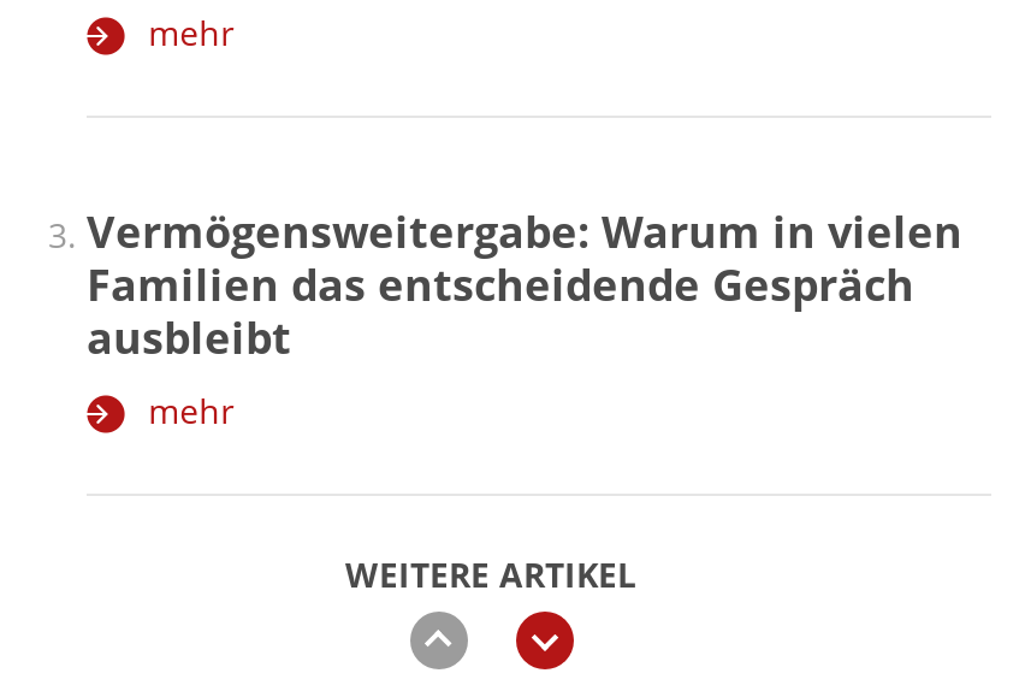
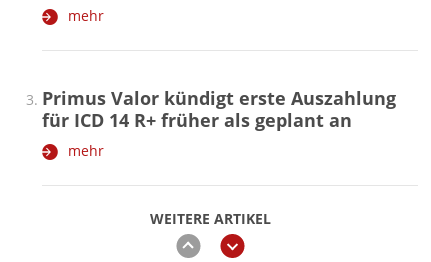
[87,203,962,367] Vermögensweitergabe: Warum in vielen | Familien das entscheidende Gespräch | ausbleibt -> [42,86,396,132] Primus Valor kündigt erste Auszahlung | für ICD 14 R+ früher als geplant an

